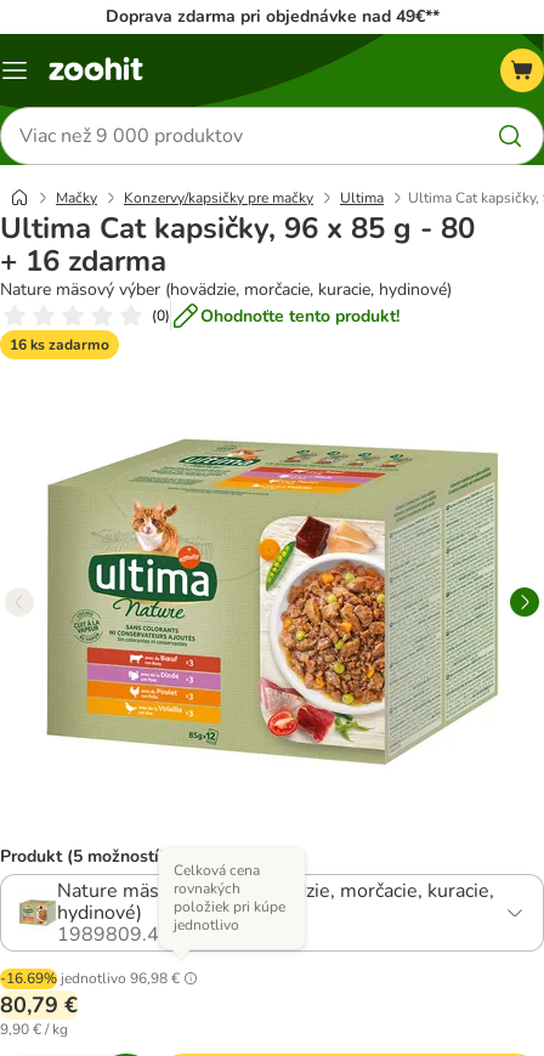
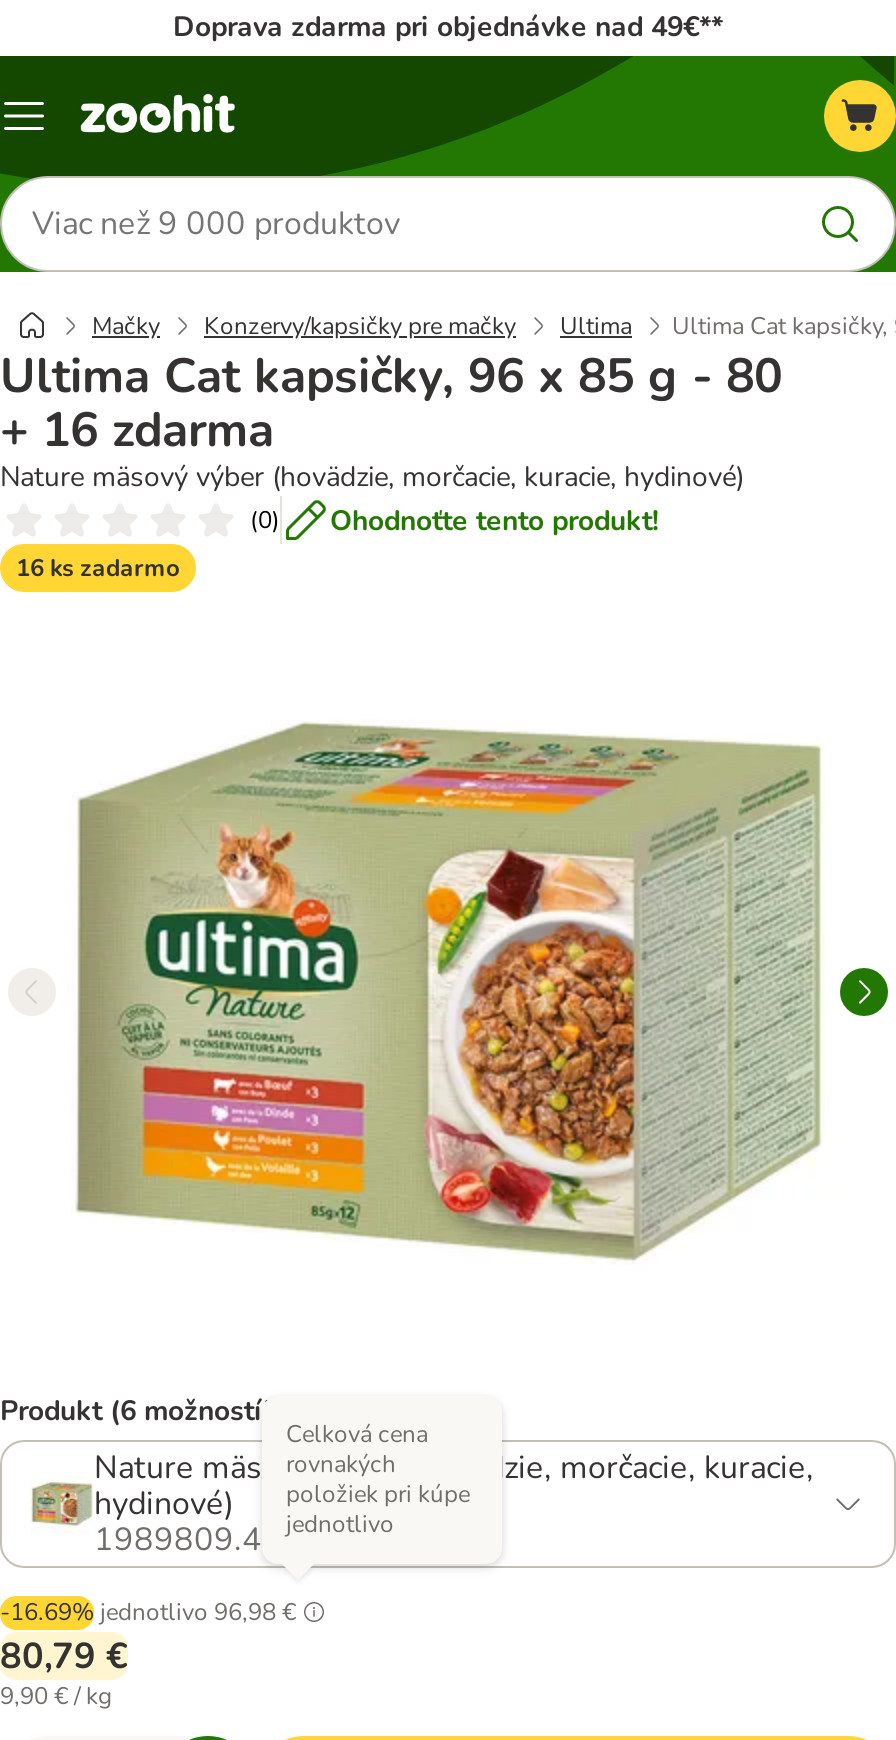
[0,845,166,868] Produkt (5 možností) -> [0,1392,274,1430] Produkt (6 možností)

